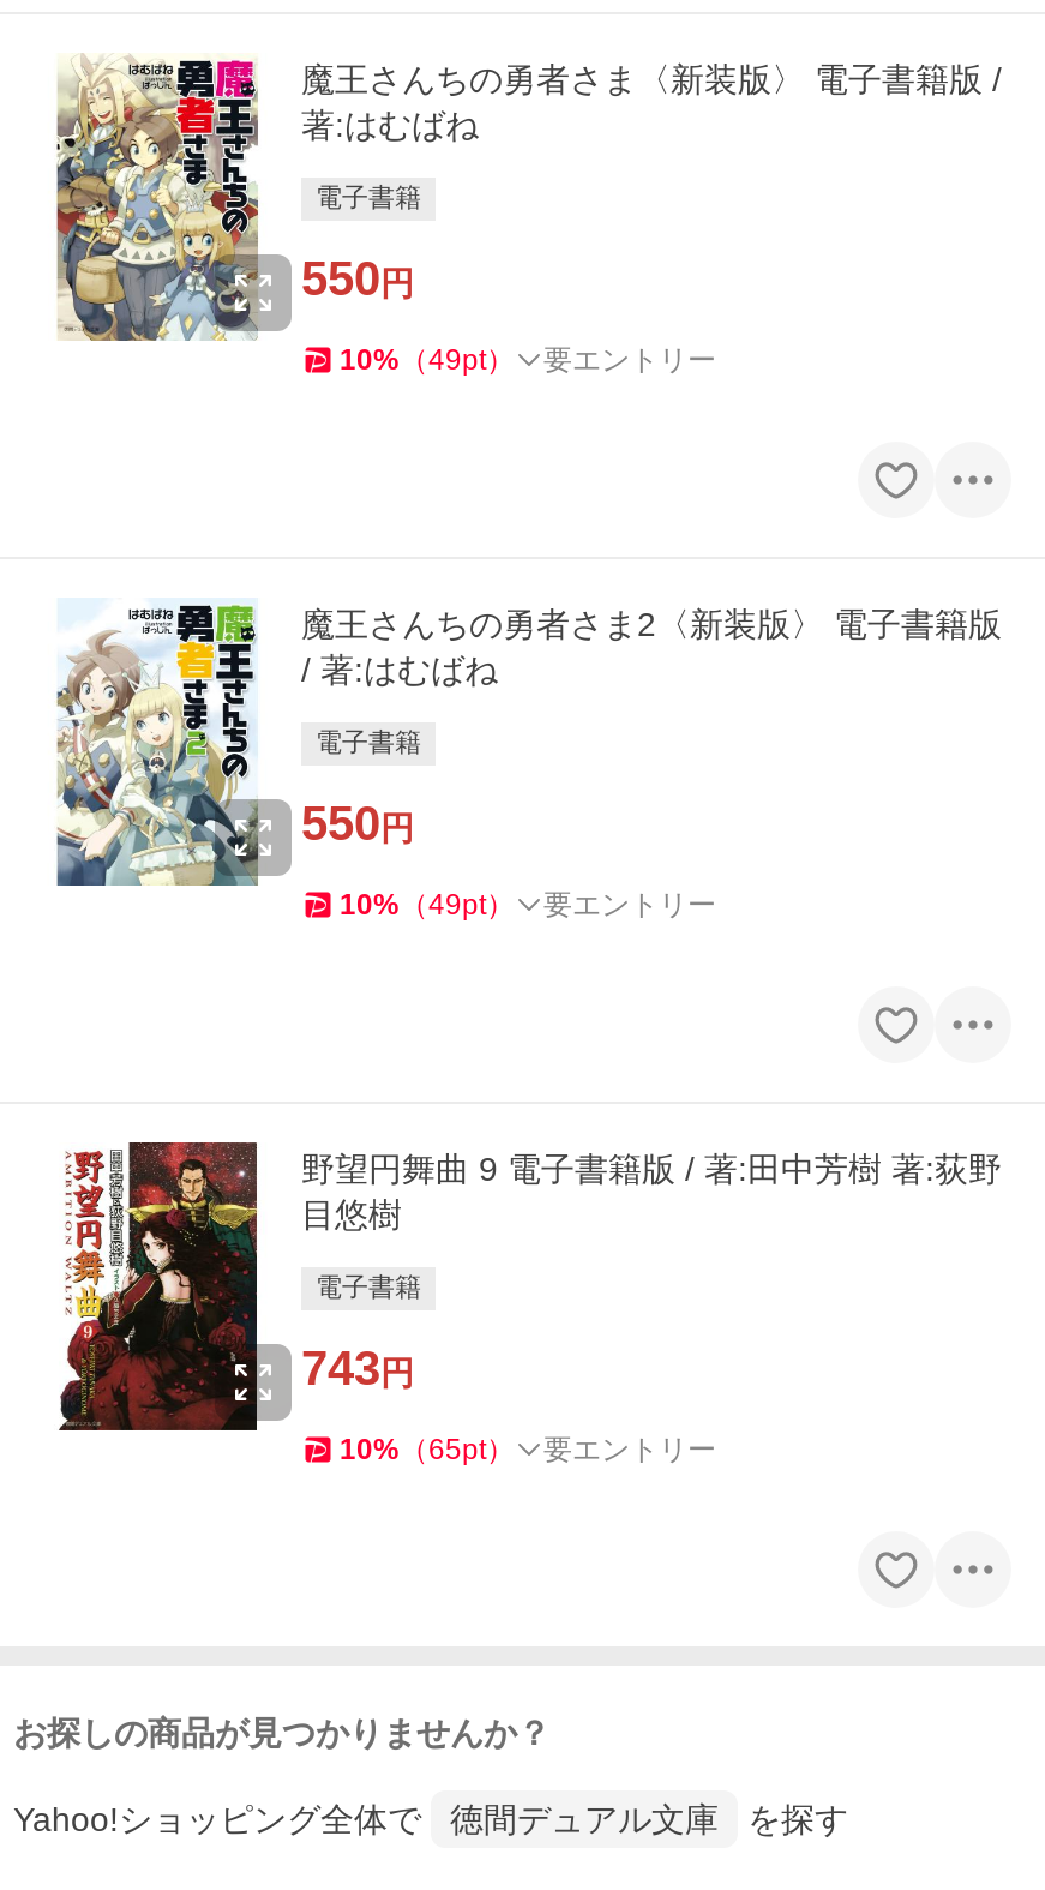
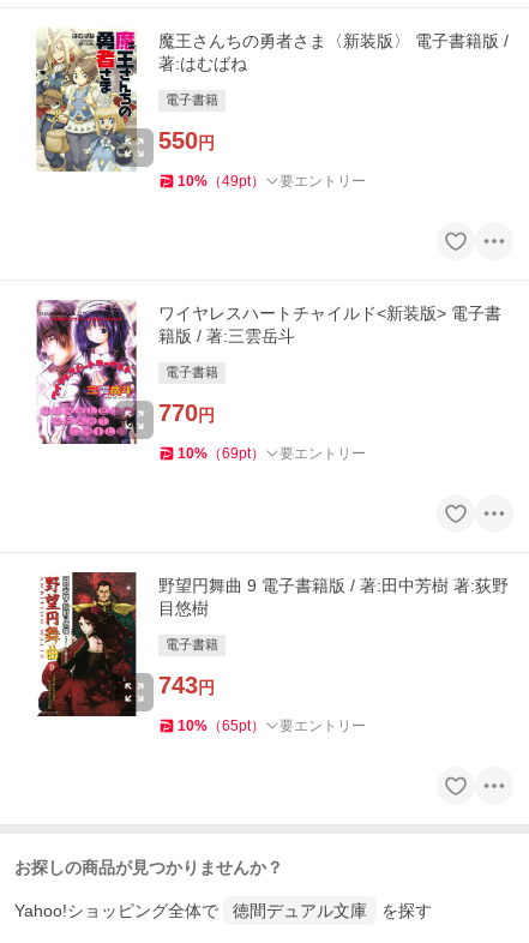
[54,598,1002,888] [image] | 魔王さんちの勇者さま2〈新装版〉 電子書籍版 | / 著:はむばね -> [36,299,501,445] [image] | ワイヤレスハートチャイルド<新装版> 電子書 | 籍版 / 著:三雲岳斗
[301,797,414,850] 550円 -> [158,400,215,426] 770円
[340,888,716,922] 10%（49pt） 要エントリー -> [178,445,366,462] 10%（69pt） 要エントリー

